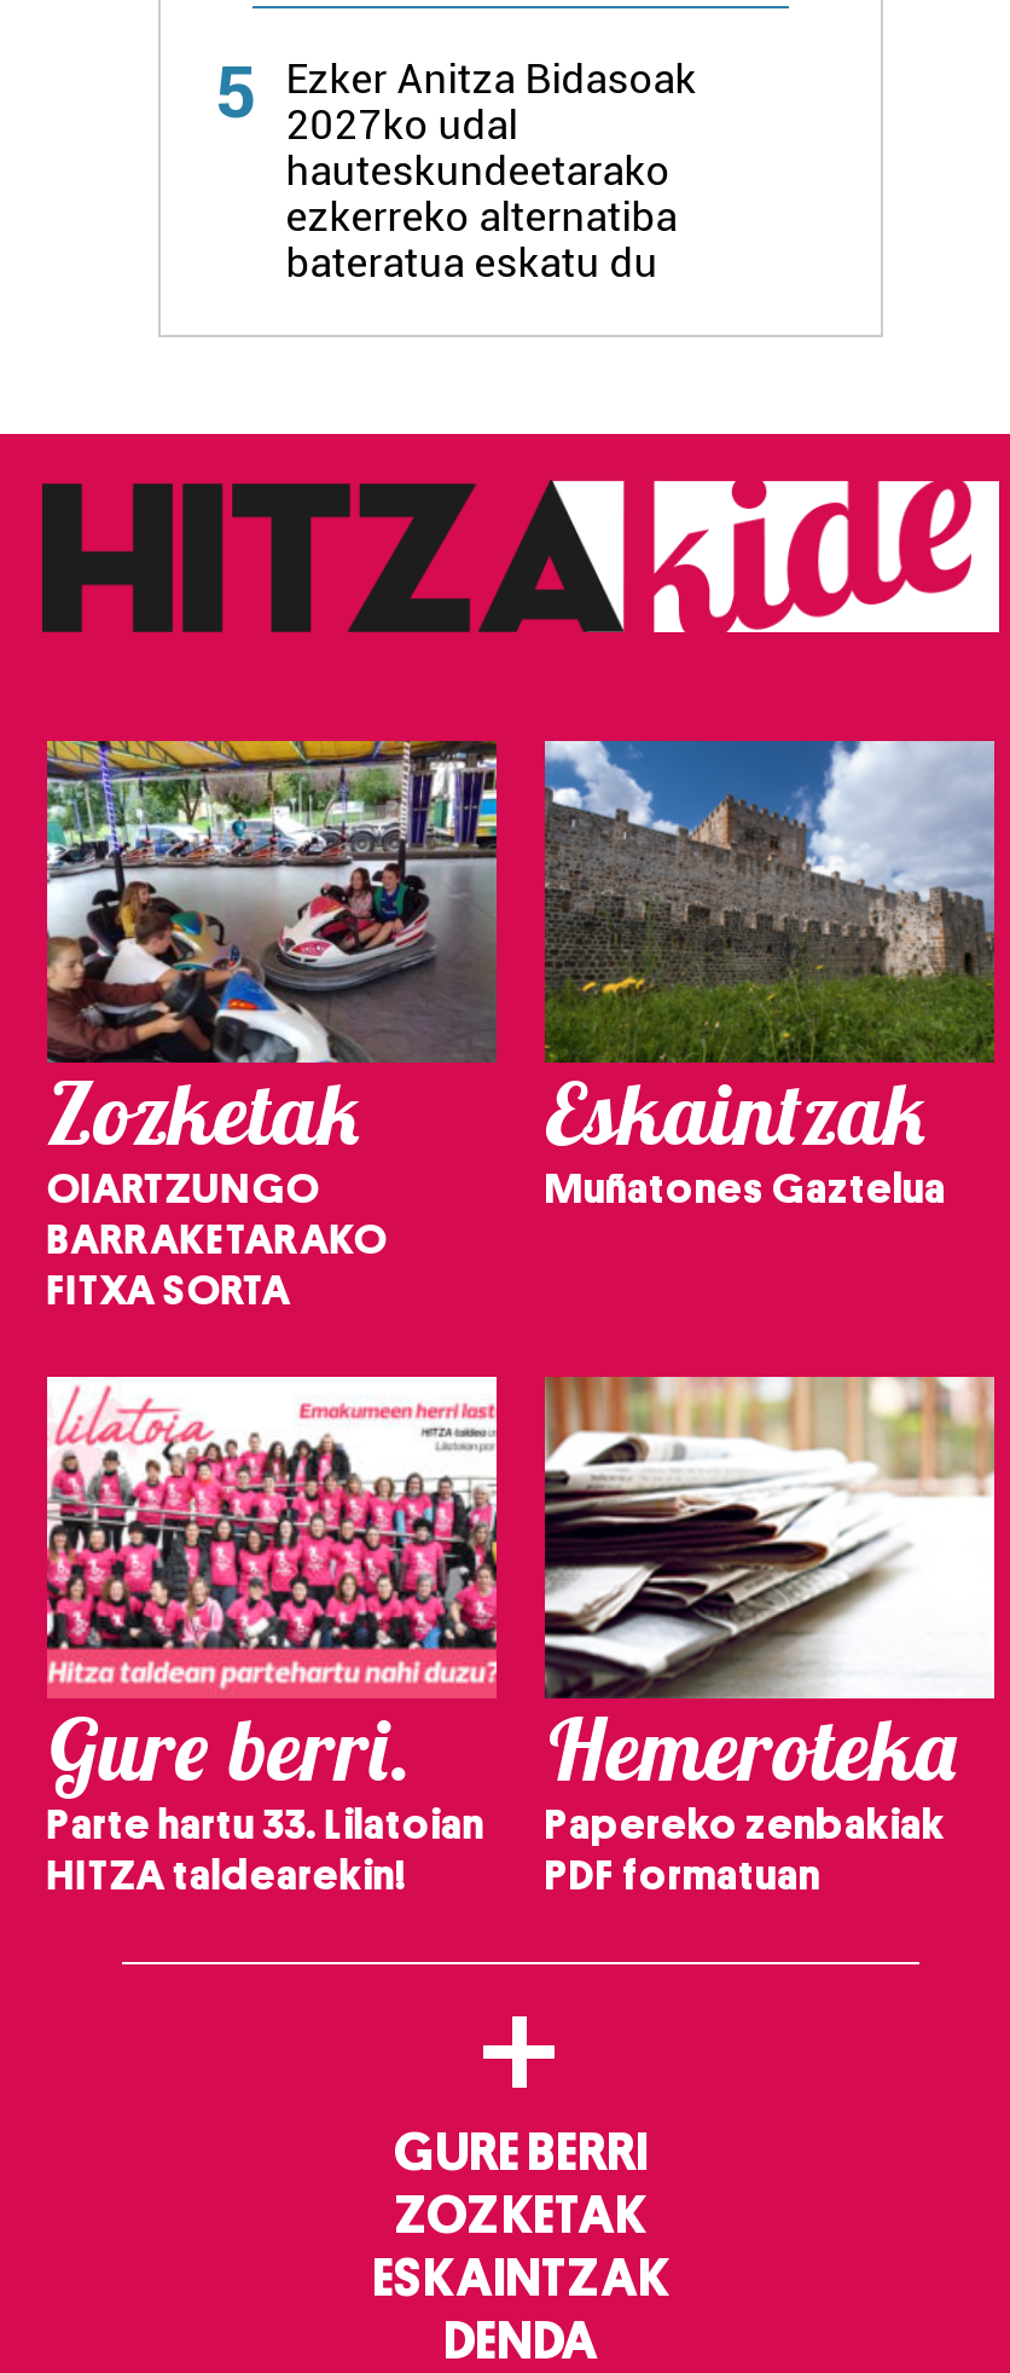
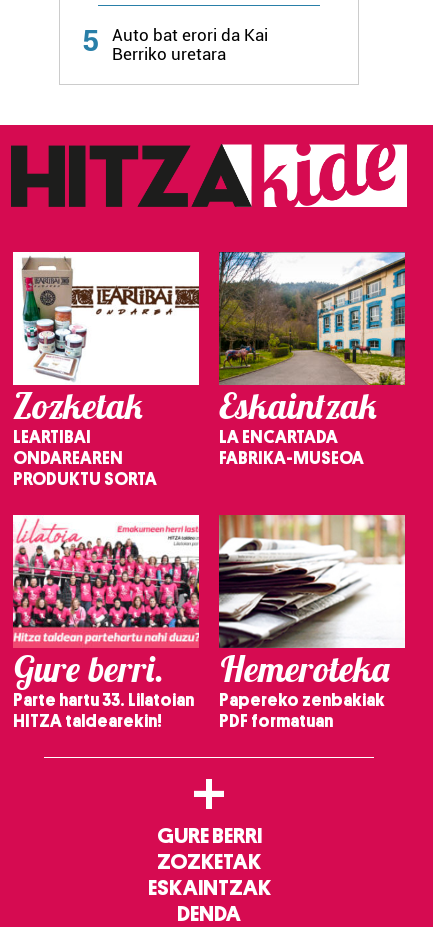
[286,54,696,286] Ezker Anitza Bidasoak | 2027ko udal | hauteskundeetarako | ezkerreko alternatiba | bateratua eskatu du -> [112,25,268,64] Auto bat erori da Kai | Berriko uretara
[45,739,499,1065] [image] -> [12,251,200,386] [image]
[542,739,997,1065] [image] -> [218,251,406,386] [image]
[47,1166,388,1311] OIARTZUNGO | BARRAKETARAKO | FITXA SORTA -> [13,428,157,488] LEARTIBAI | ONDAREAREN | PRODUKTU SORTA
[545,1166,946,1210] Muñatones Gaztelua -> [219,428,364,467] LA ENCARTADA | FABRIKA-MUSEOA

